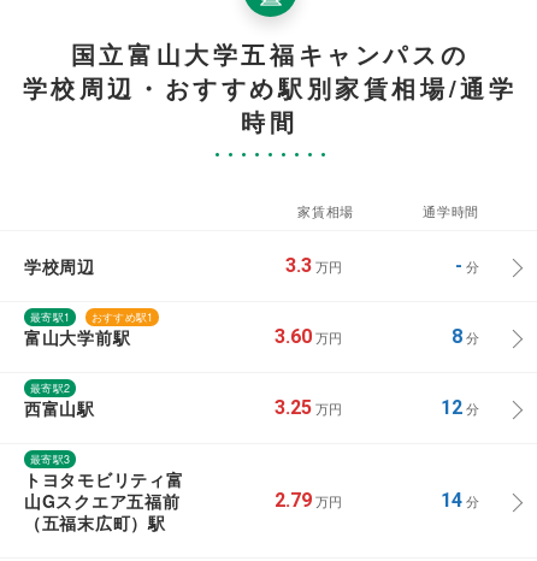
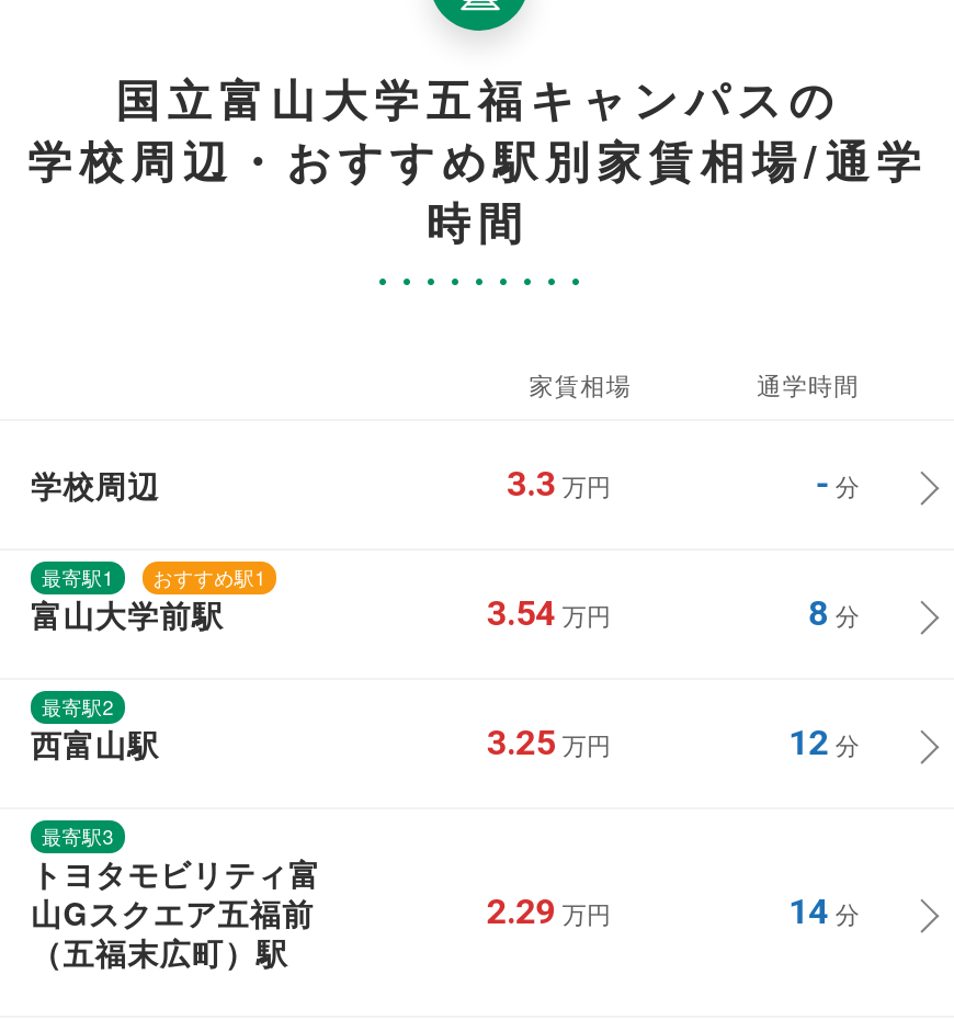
[274,325,343,348] 3.60 万円 -> [487,592,611,634] 3.54 万円
[274,489,343,512] 2.79 万円 -> [487,891,611,932] 2.29 万円

